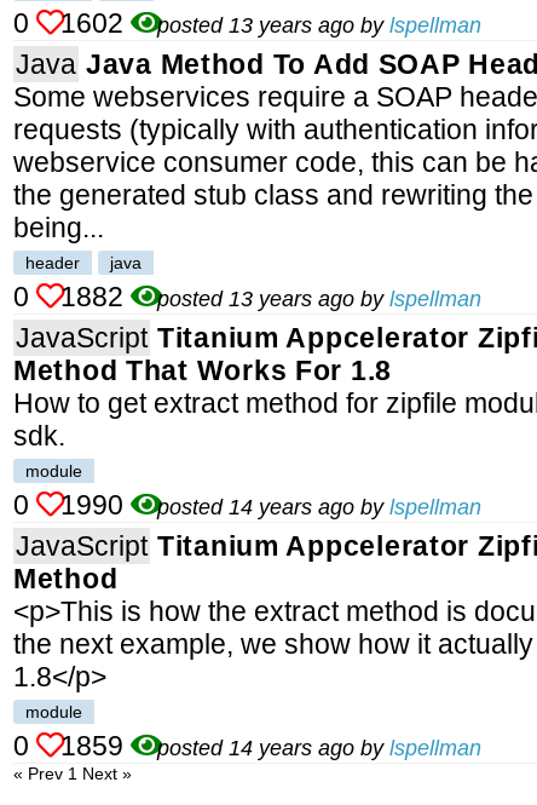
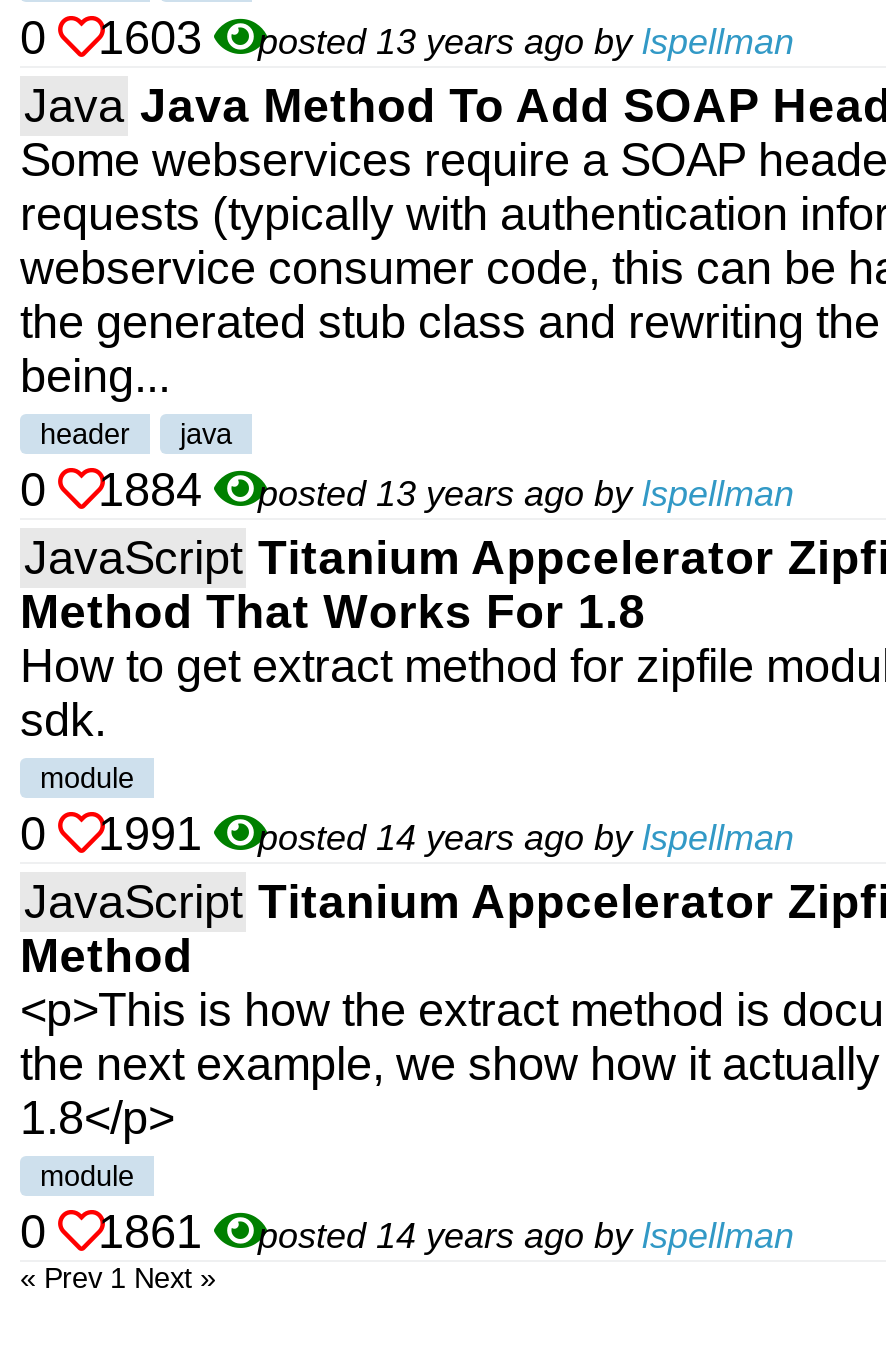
[13,7,481,38] 0 1602 posted 13 years ago by lspellman -> [20,11,794,63] 0 1603 posted 13 years ago by lspellman
[13,280,481,312] 0 1882 posted 13 years ago by lspellman -> [20,463,794,515] 0 1884 posted 13 years ago by lspellman
[13,489,481,520] 0 1990 posted 14 years ago by lspellman -> [20,807,794,859] 0 1991 posted 14 years ago by lspellman
[13,729,481,761] 0 1859 posted 14 years ago by lspellman -> [20,1205,794,1257] 0 1861 posted 14 years ago by lspellman

